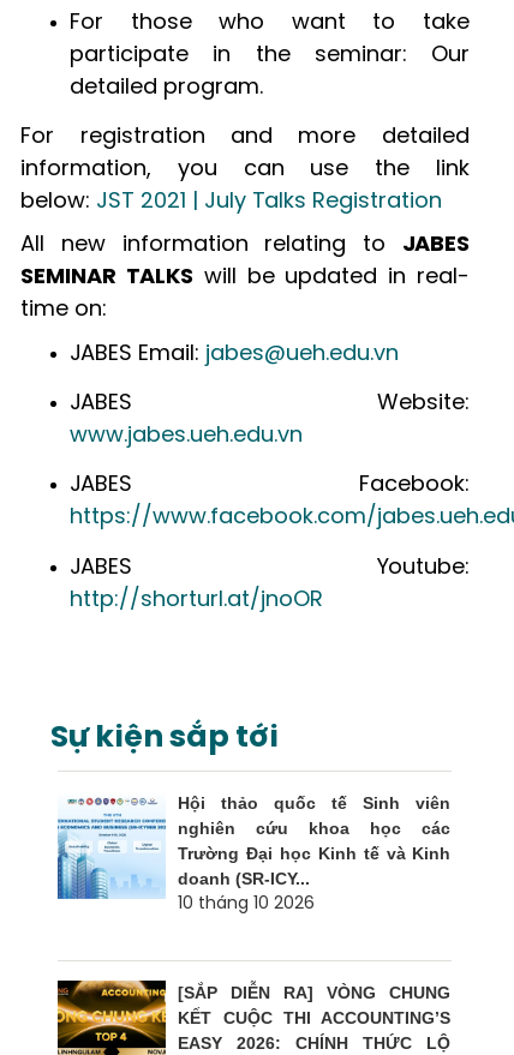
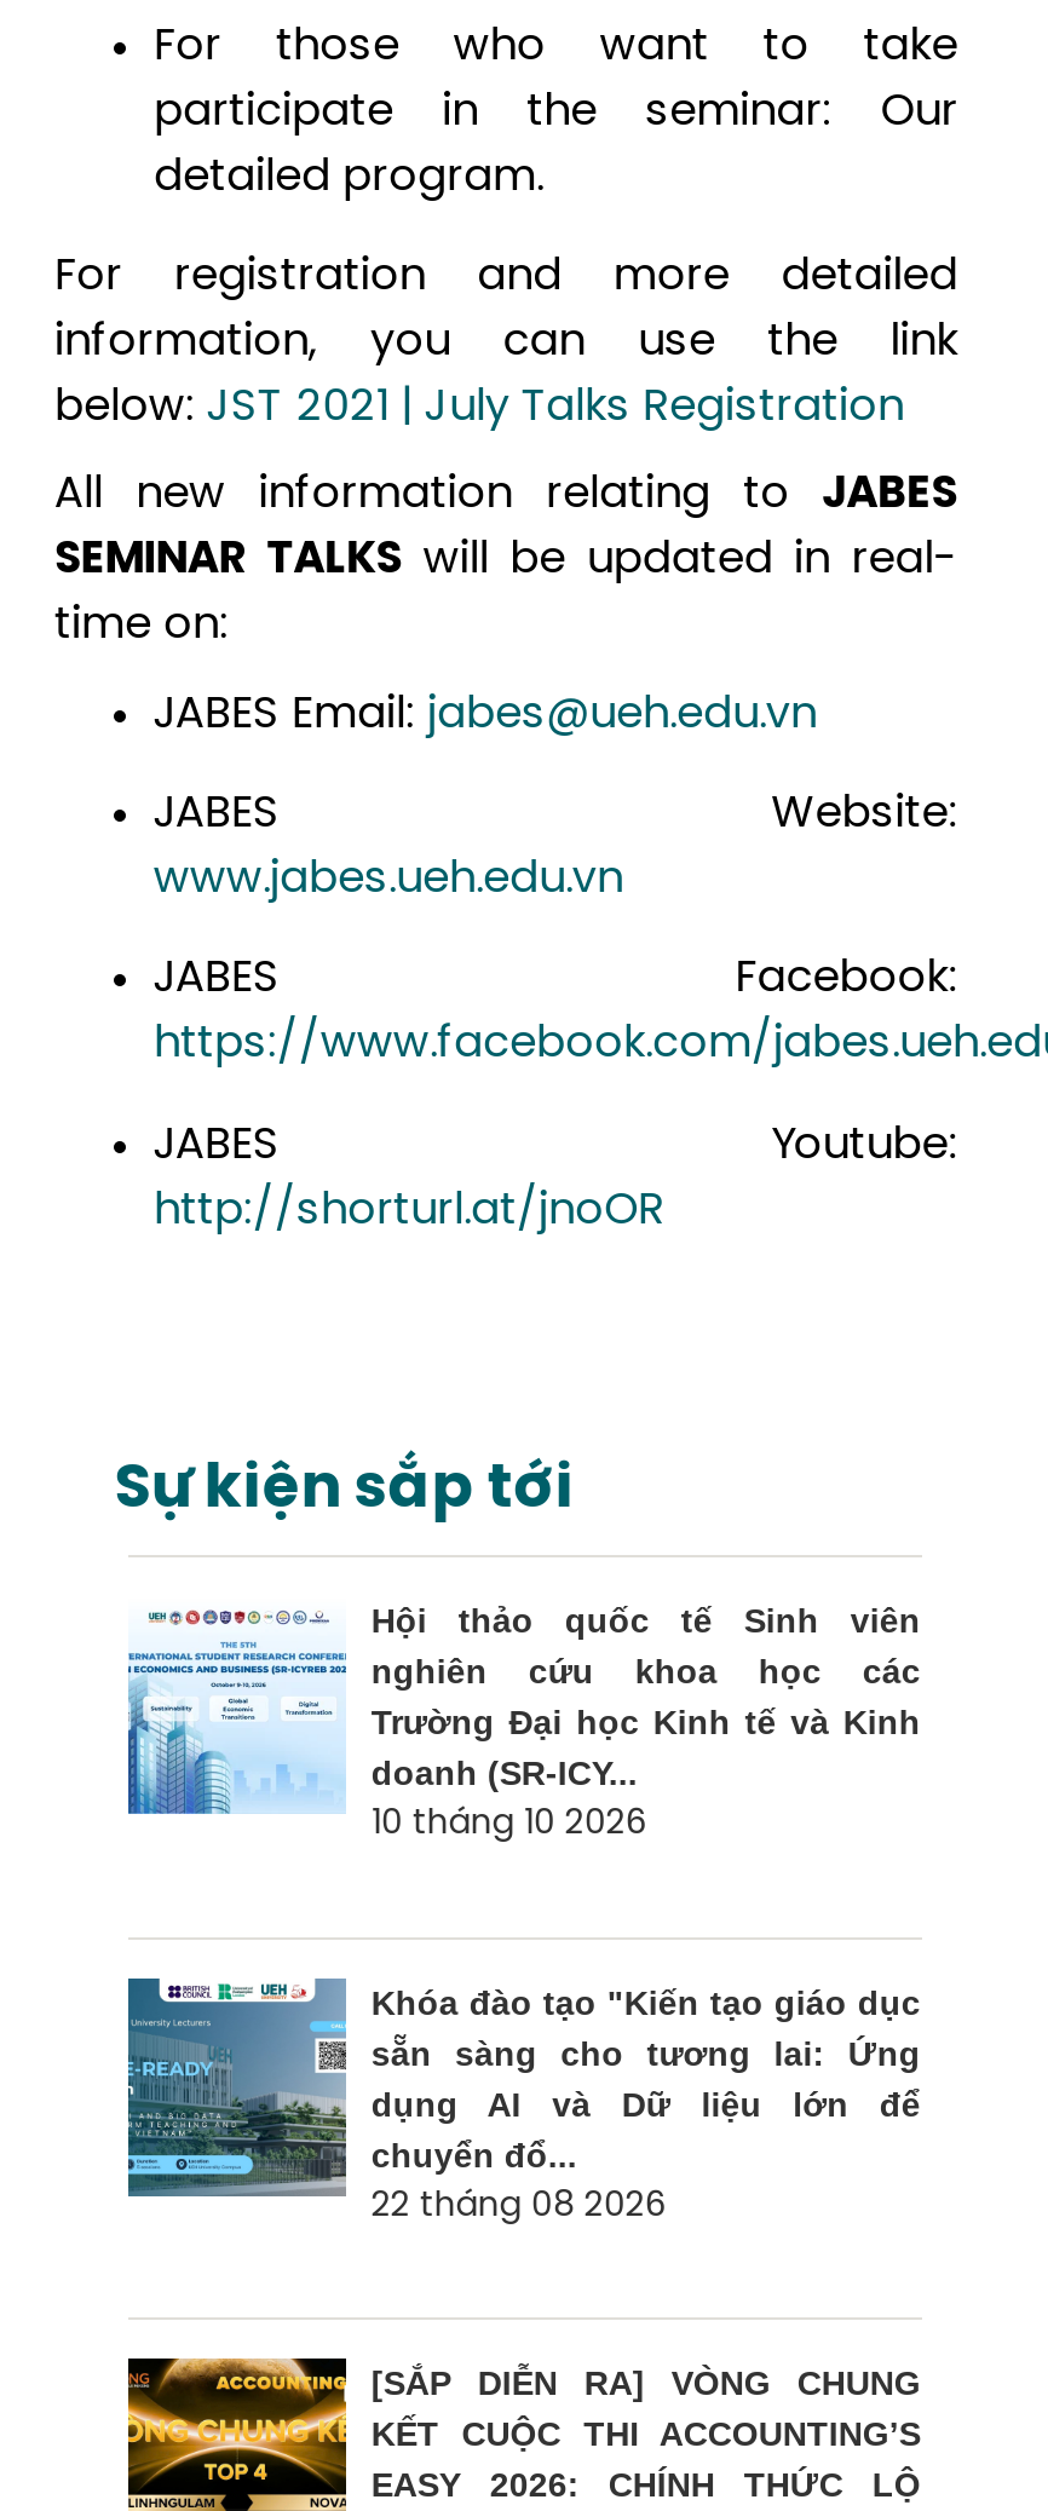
none -> [126,1976,921,2224] [image] | Khóa đào tạo "Kiến tạo giáo dục | sẵn sàng cho tương lai: Ứng | dụng AI và Dữ liệu lớn để | chuyển đổ... | 22 tháng 08 2026

